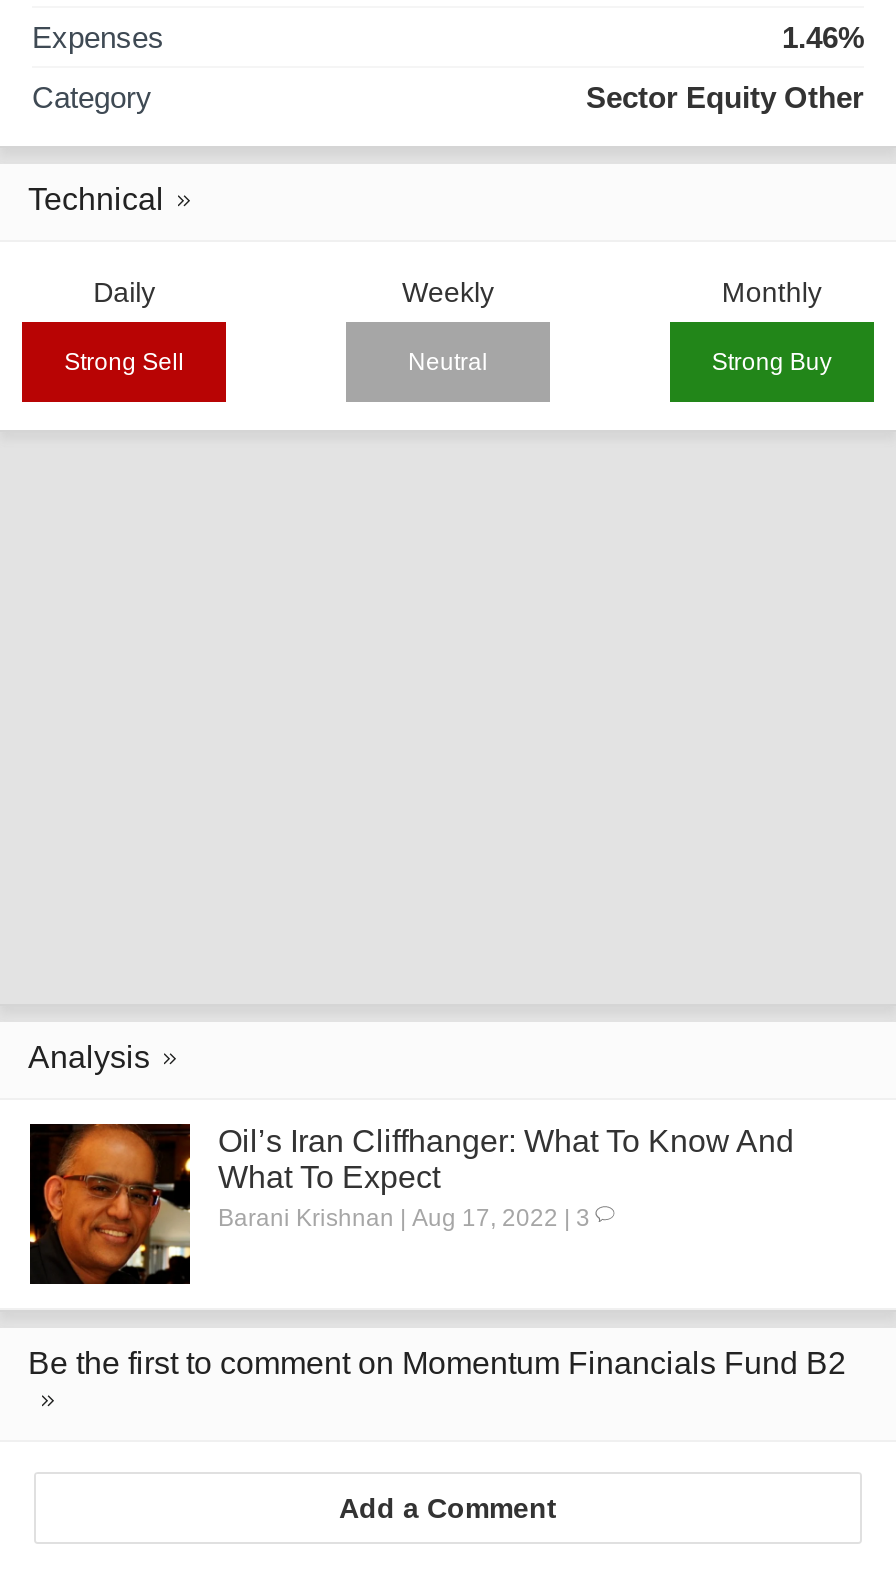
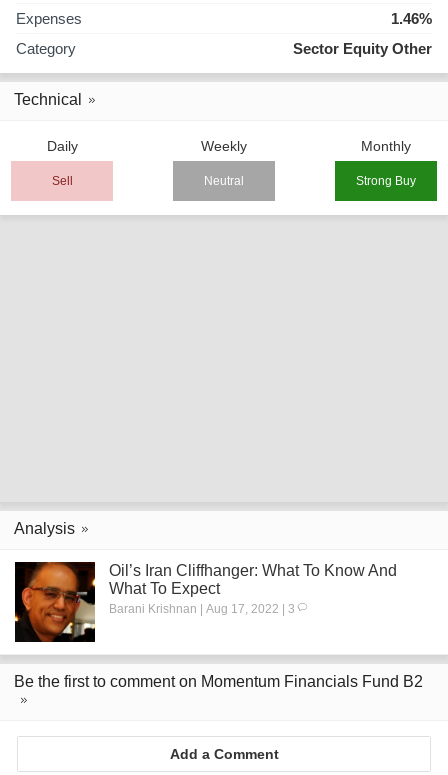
[64,348,184,376] Strong Sell -> [52,174,73,188] Sell

